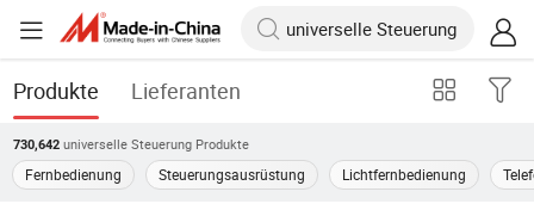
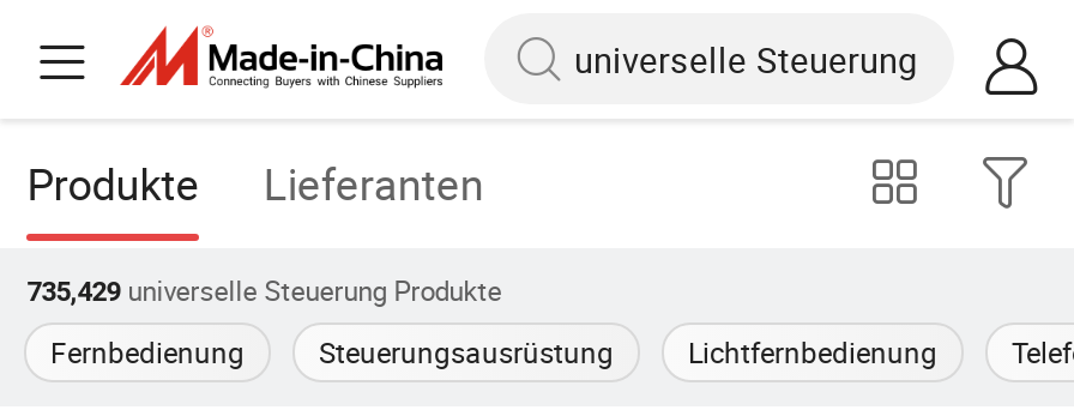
[13,135,249,153] 730,642 universelle Steuerung Produkte -> [27,273,502,309] 735,429 universelle Steuerung Produkte

